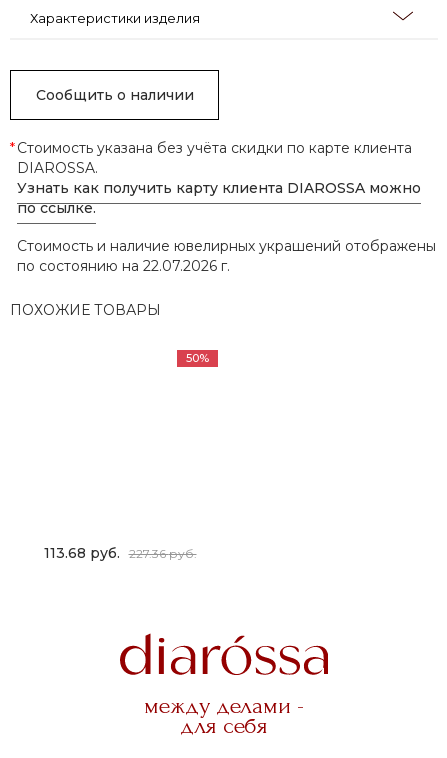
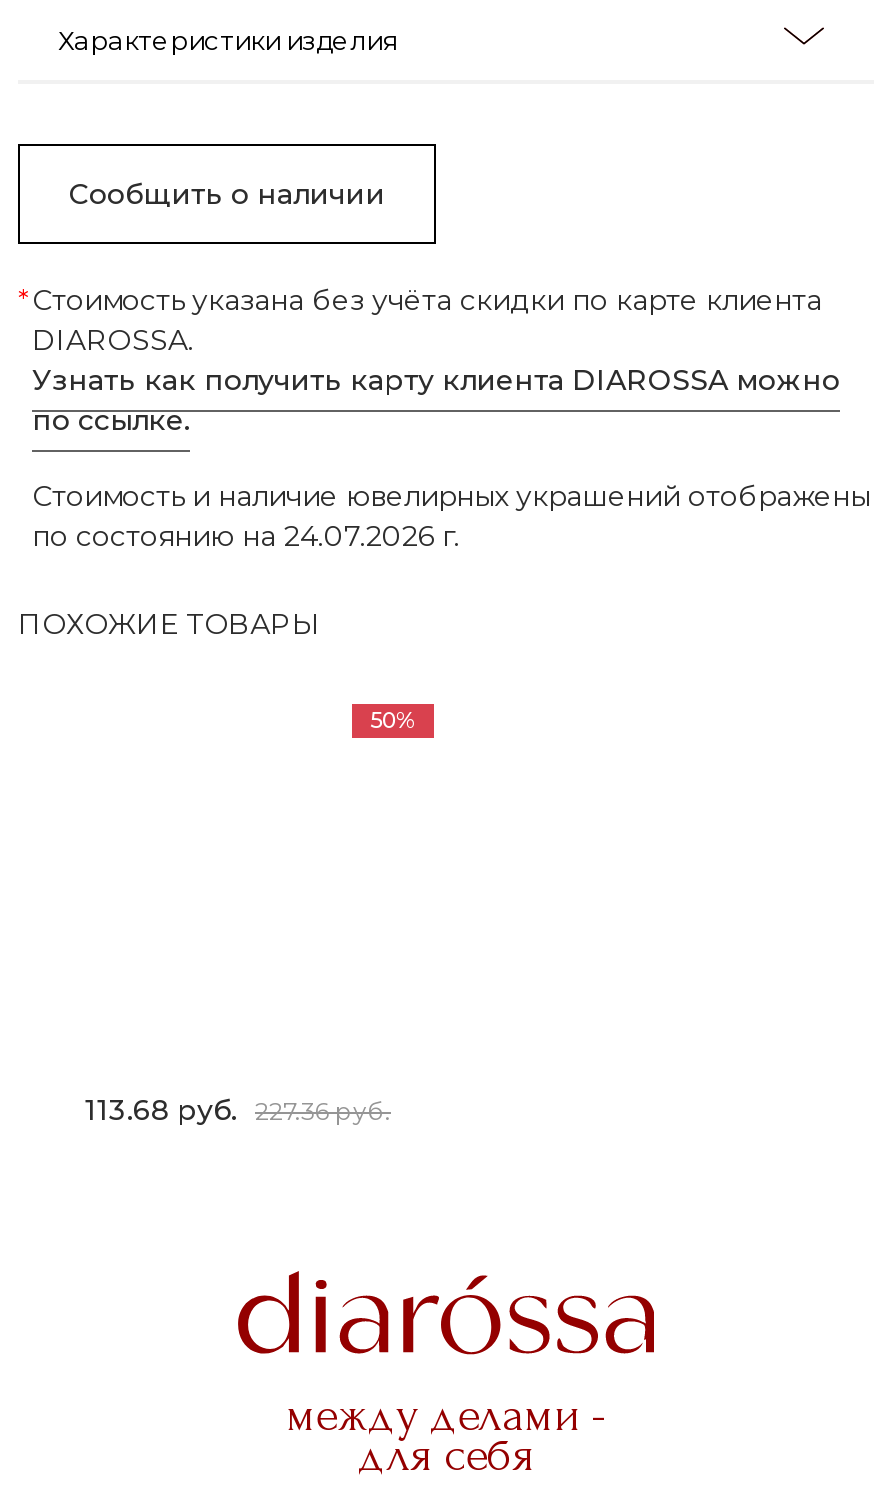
[17,257,230,275] по состоянию на 22.07.2026 г. -> [32,519,460,555] по состоянию на 24.07.2026 г.

